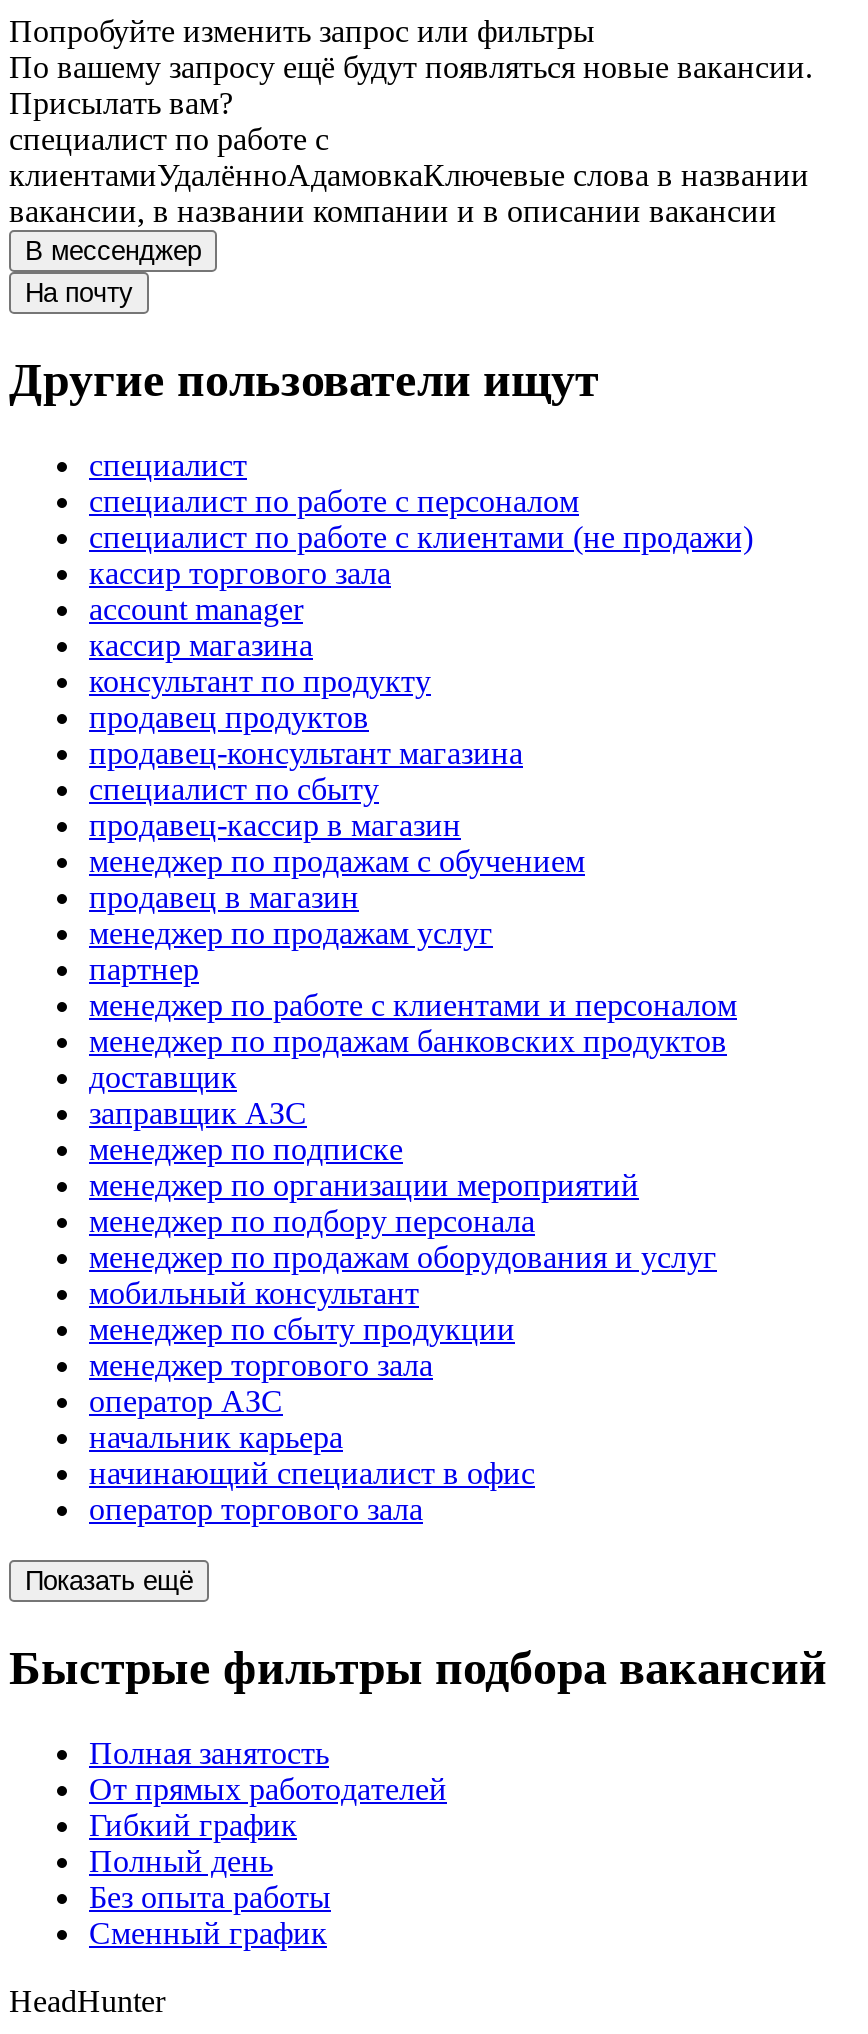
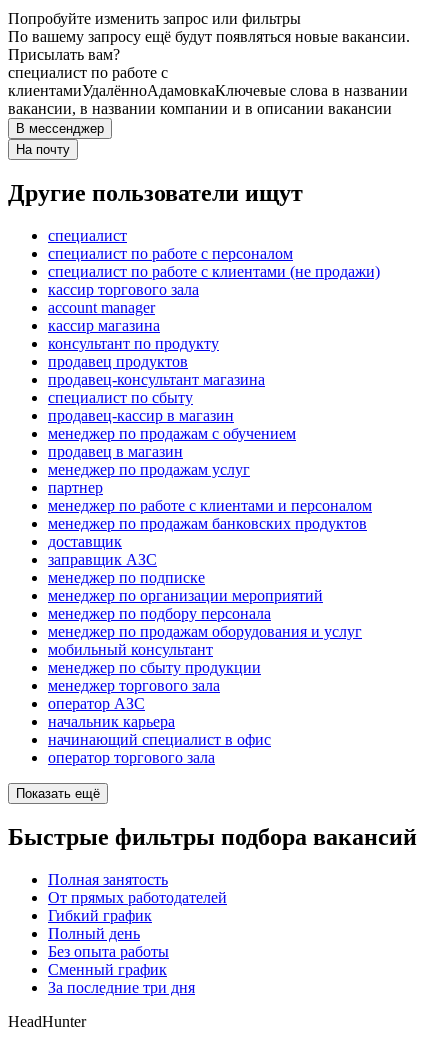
none -> [48,979,195,996] За последние три дня

